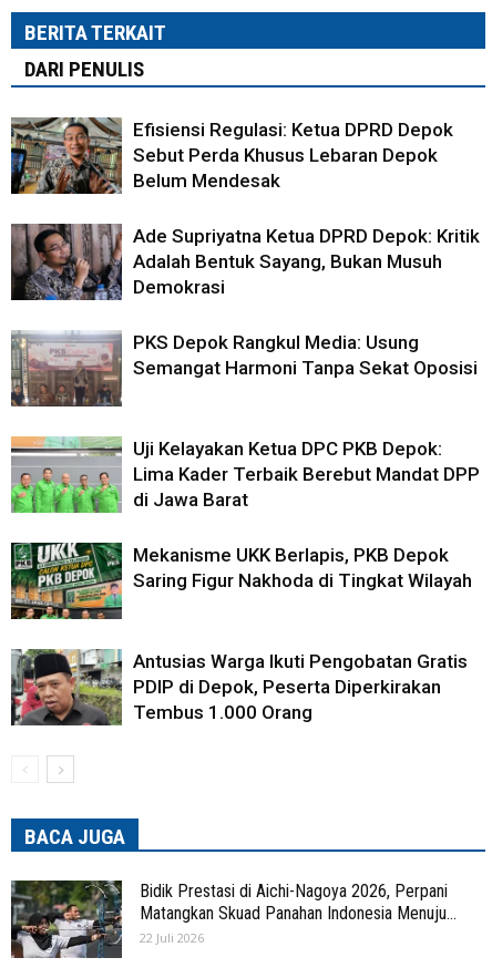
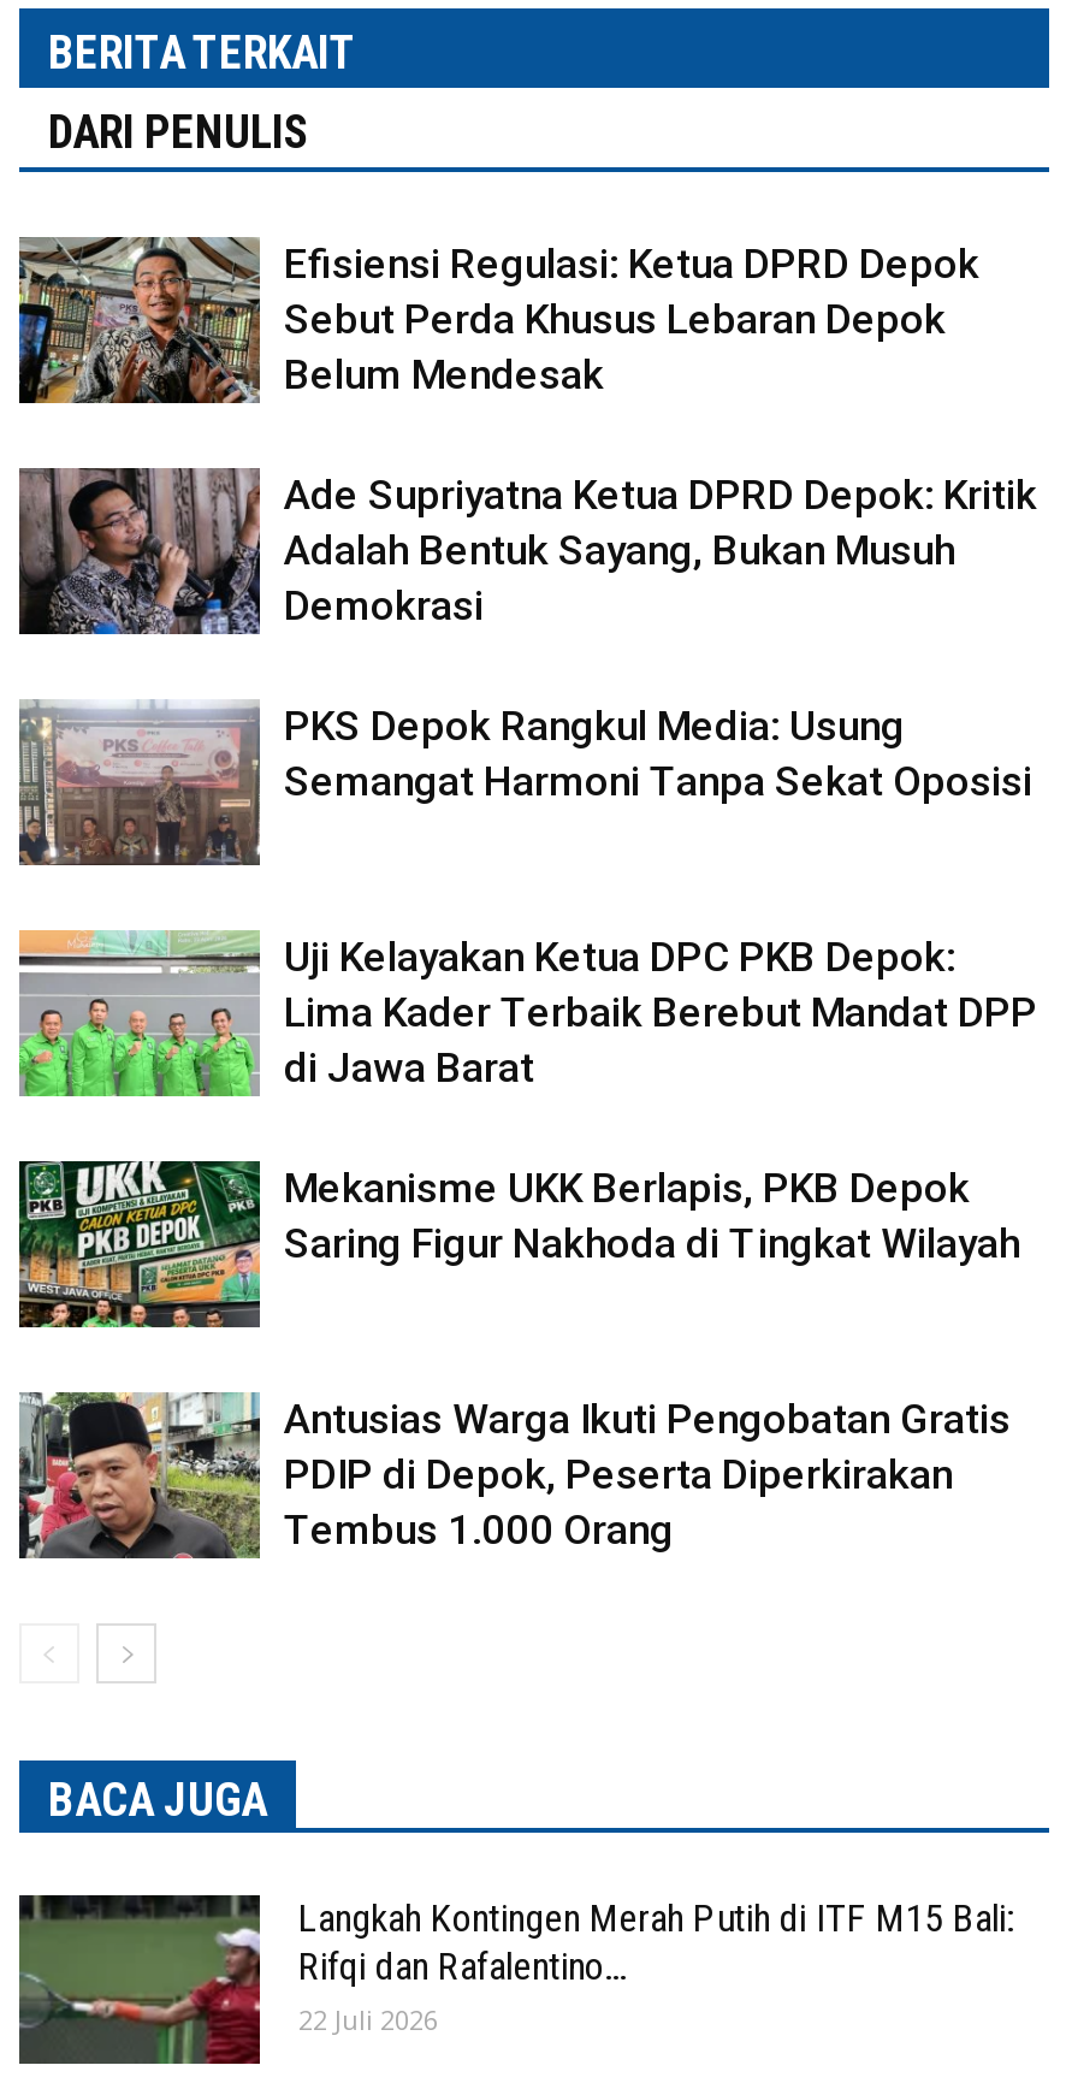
[11,881,457,958] [image] | Bidik Prestasi di Aichi-Nagoya 2026, Perpani | Matangkan Skuad Panahan Indonesia Menuju... -> [19,1895,1013,2066] [image] | Langkah Kontingen Merah Putih di ITF M15 Bali: | Rifqi dan Rafalentino...

